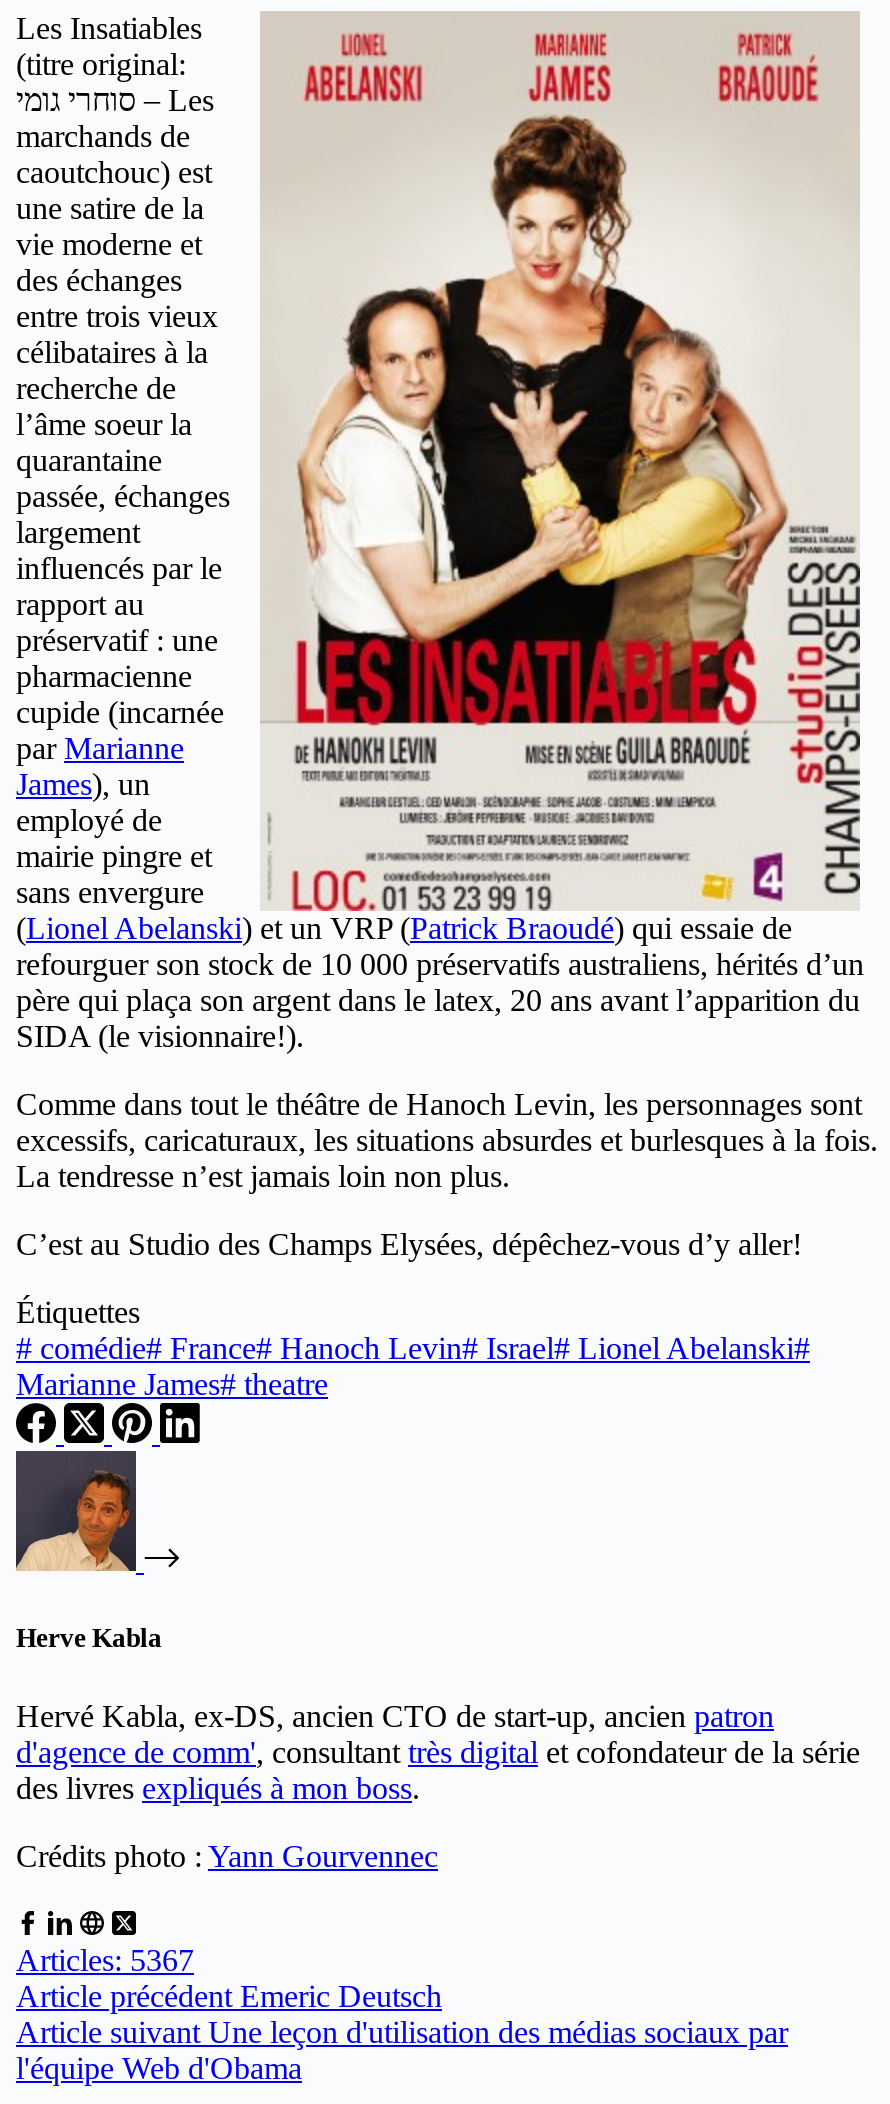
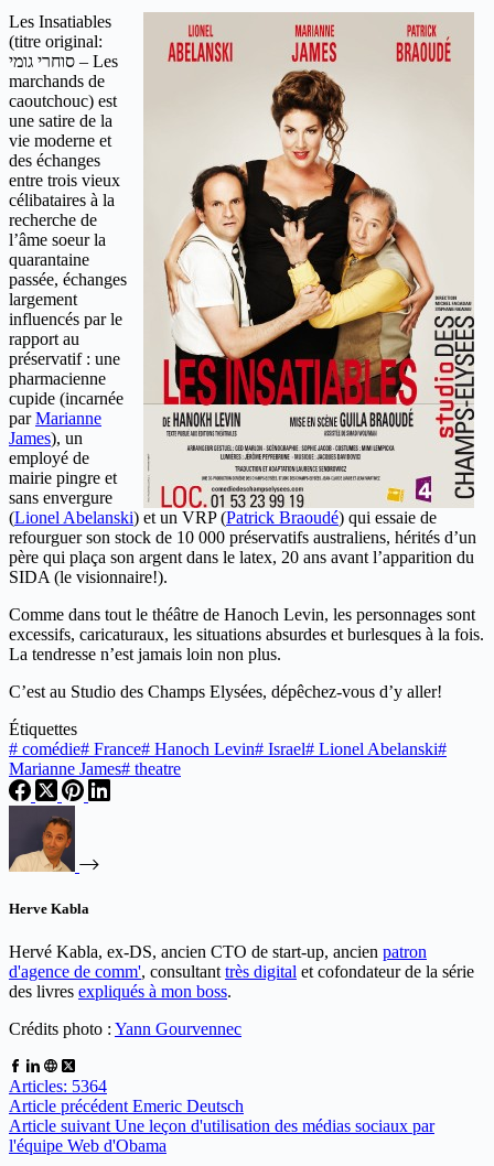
[16,1943,194,1977] Articles: 5367 -> [9,1077,107,1096] Articles: 5364

